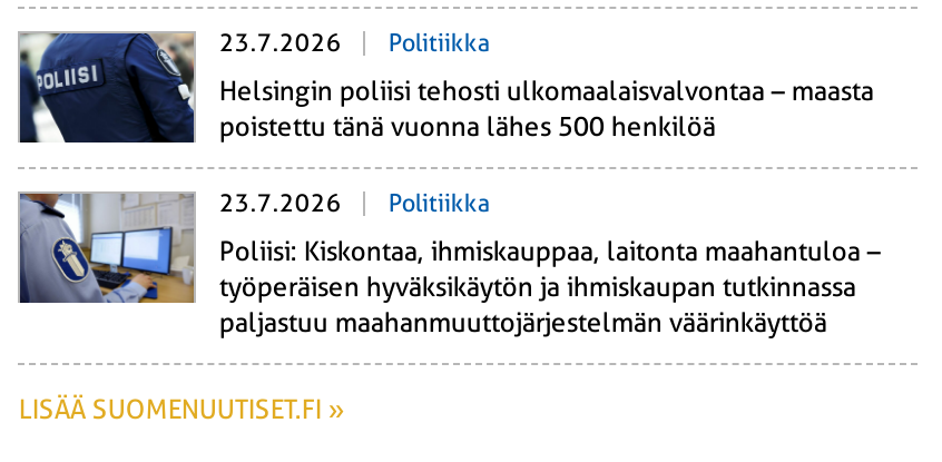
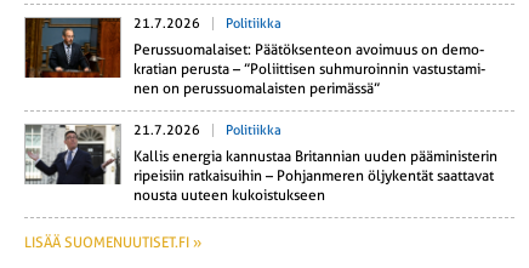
[18,28,491,145] [image] | 23.7.2026 Politiikka -> [24,15,282,79] [image] | 21.7.2026 Politiikka
[219,75,874,142] Helsingin poliisi tehosti ulkomaalaisvalvontaa – maasta | poistettu tänä vuonna lähes 500 henkilöä -> [134,41,486,97] Perussuomalaiset: Päätöksenteon avoimuus on demo | kratian perusta – ”Poliittisen suhmuroinnin vastustami | nen on perussuomalaisten perimässä”
[18,188,491,305] [image] | 23.7.2026 Politiikka -> [24,122,282,186] [image] | 21.7.2026 Politiikka
[219,235,881,338] Poliisi: Kiskontaa, ihmiskauppaa, laitonta maahantuloa – | työperäisen hyväksikäytön ja ihmiskaupan tutkinnassa | paljastuu maahanmuuttojärjestelmän väärinkäyttöä -> [134,147,498,203] Kallis energia kannustaa Britannian uuden pääministerin | ripeisiin ratkaisuihin – Pohjanmeren öljykentät saattavat | nousta uuteen kukoistukseen

